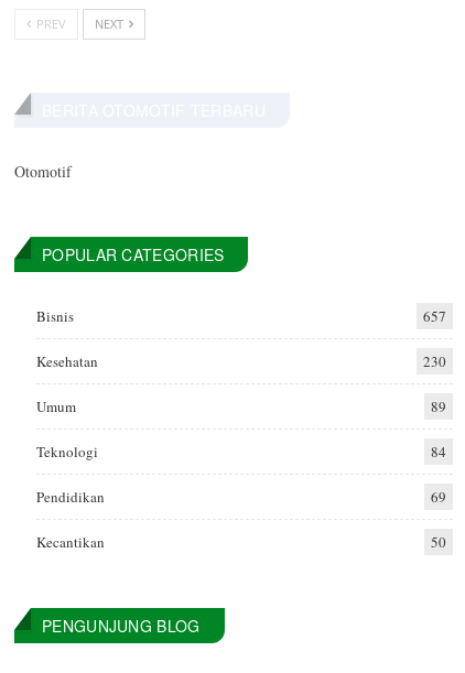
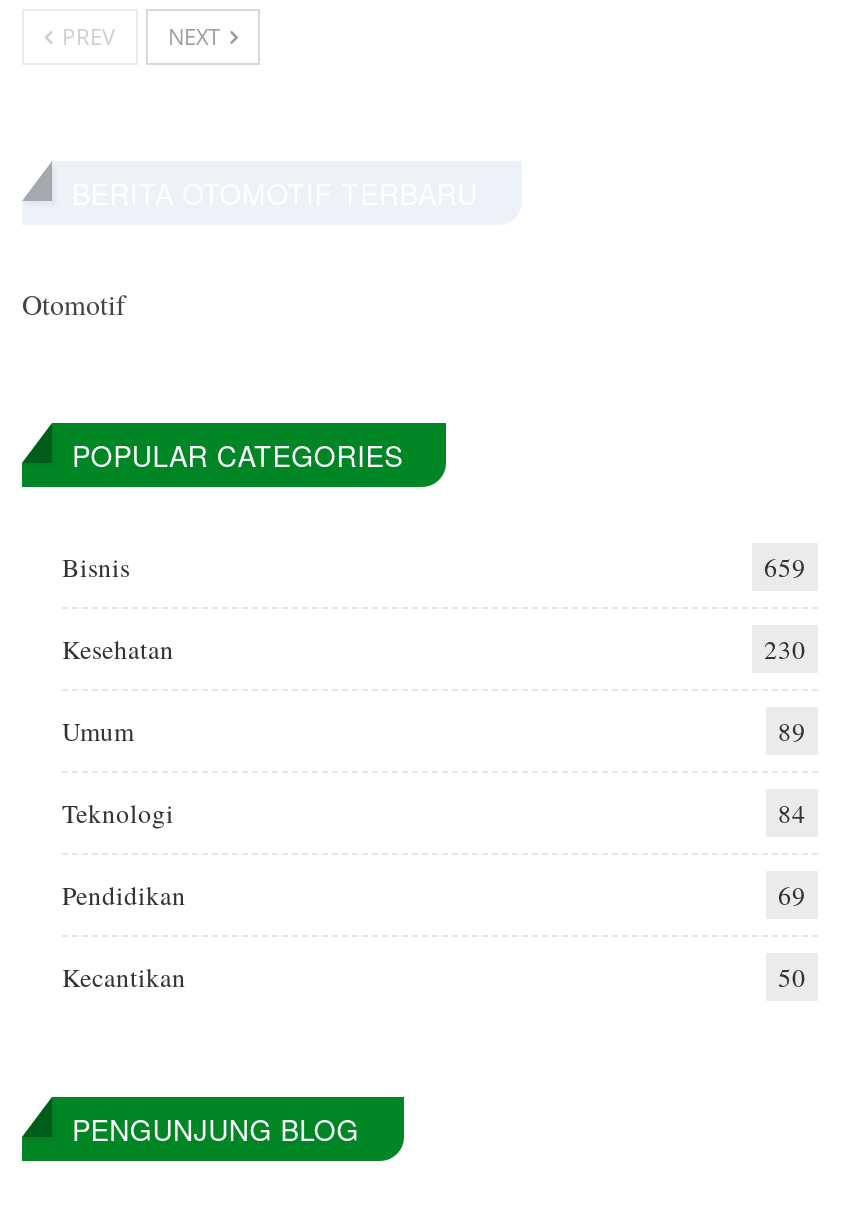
[423,307,446,326] 657 -> [764,550,806,586] 659

